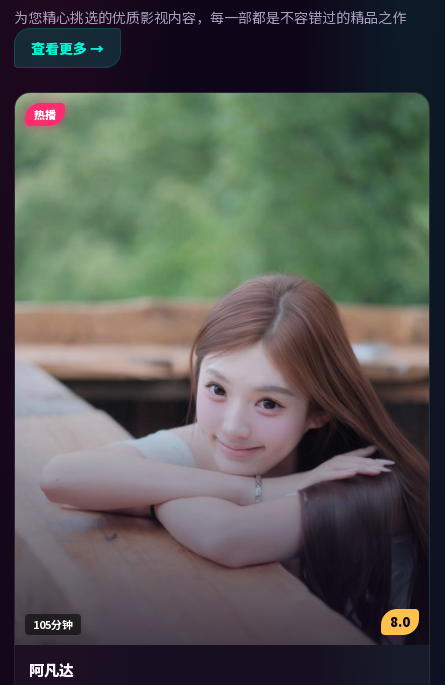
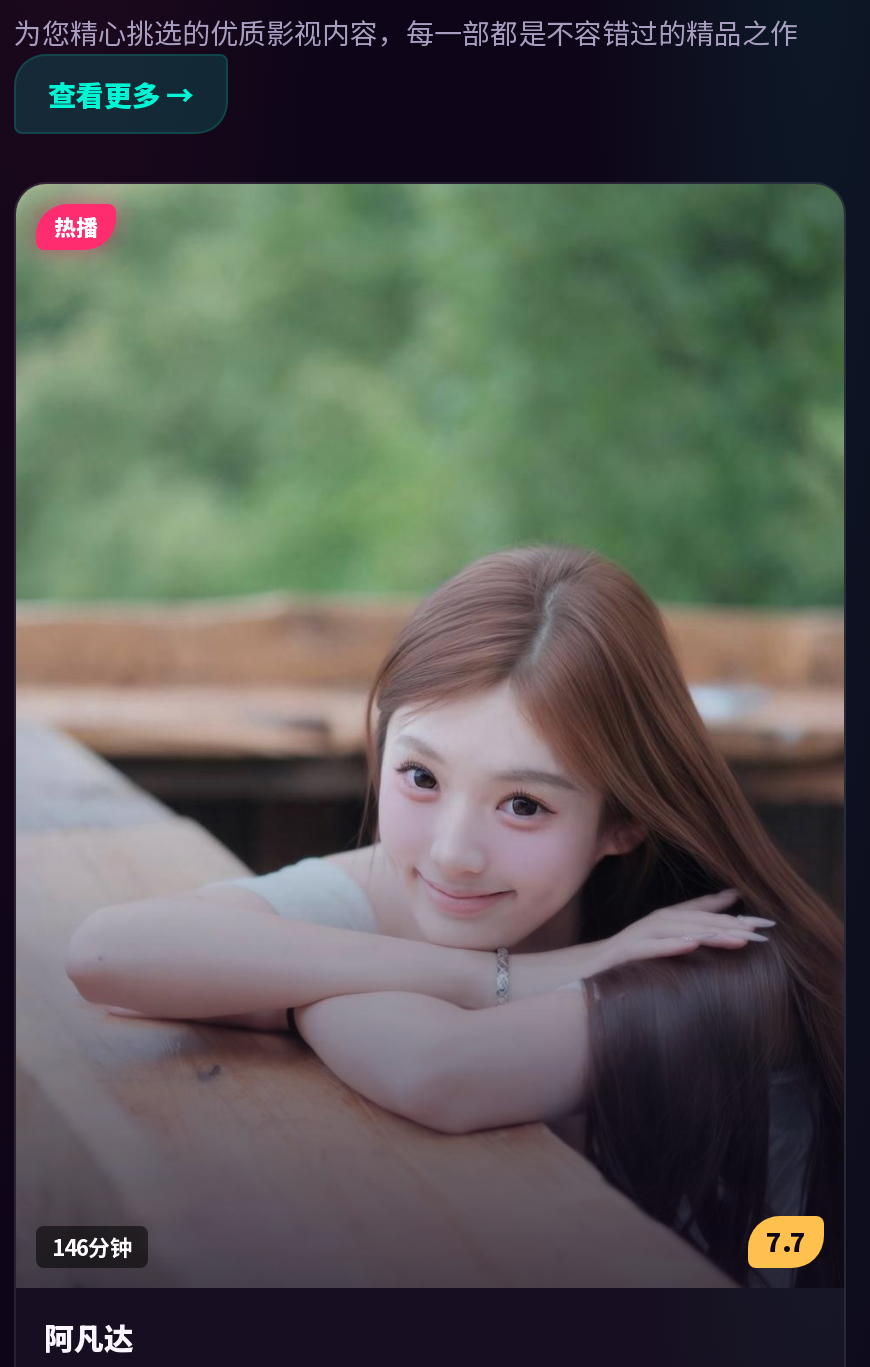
[33,616,73,632] 105分钟 -> [52,1230,132,1262] 146分钟
[390,612,410,631] 8.0 -> [766,1222,806,1260] 7.7

